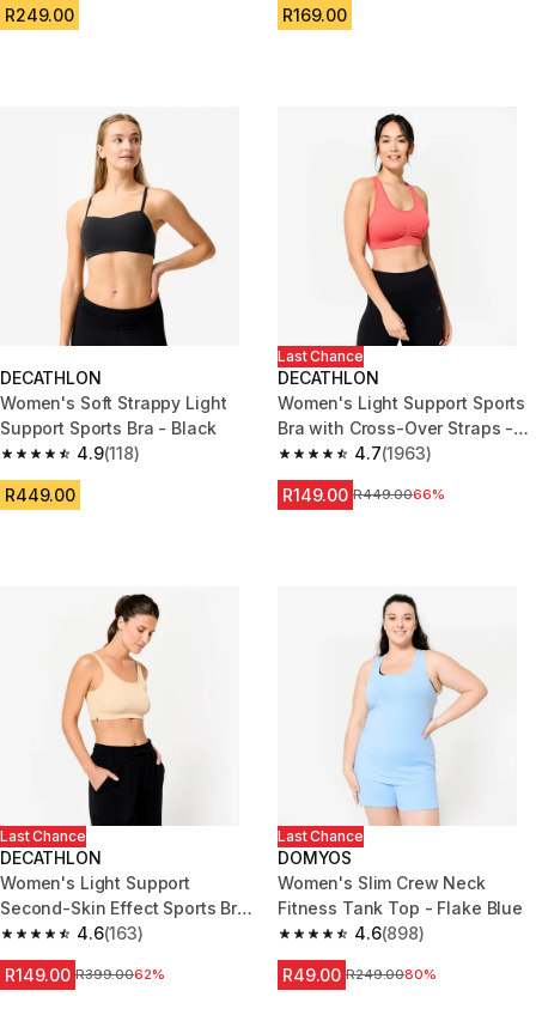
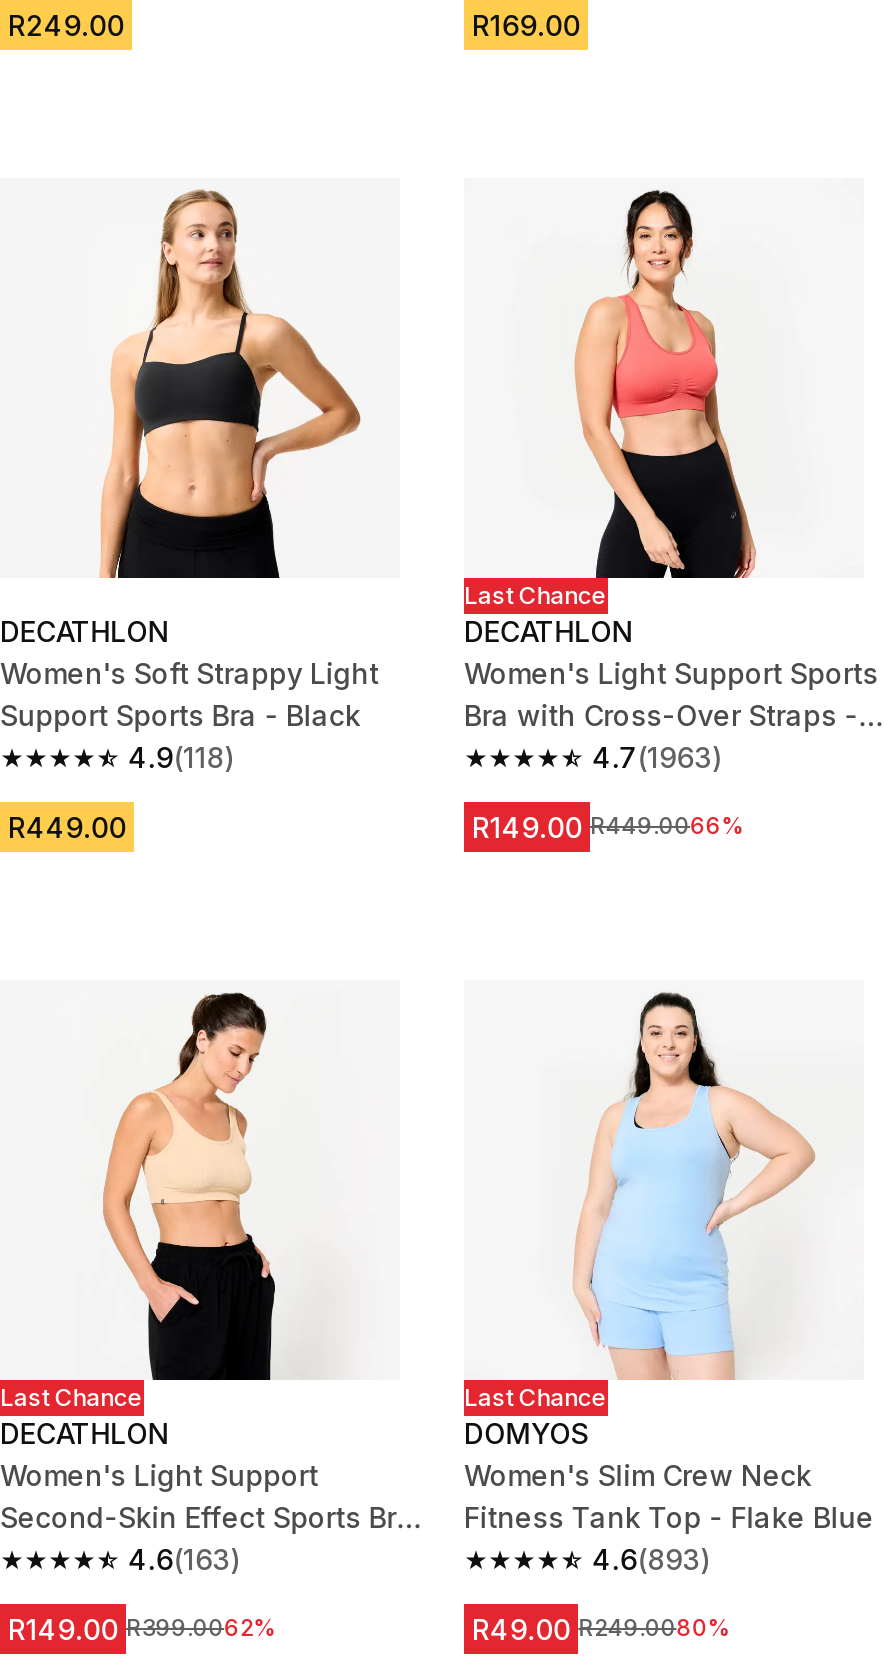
[354,923,425,943] 4.6 (898) -> [592,1542,710,1576] 4.6 (893)

